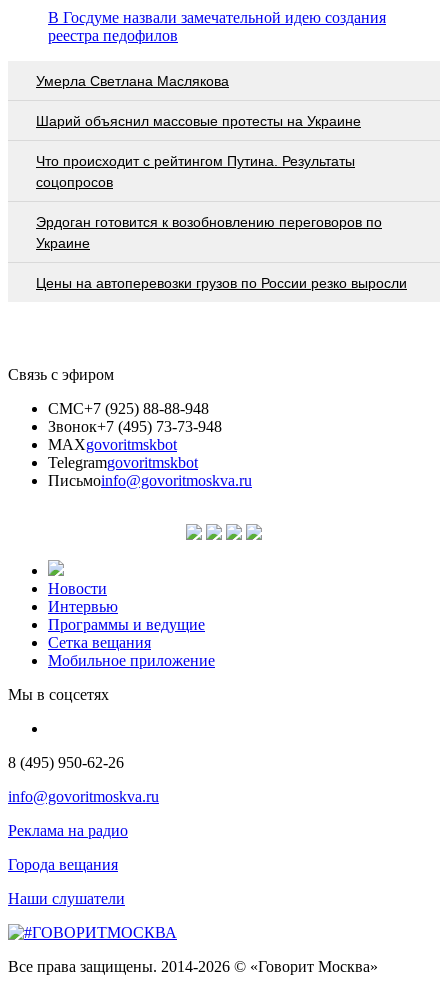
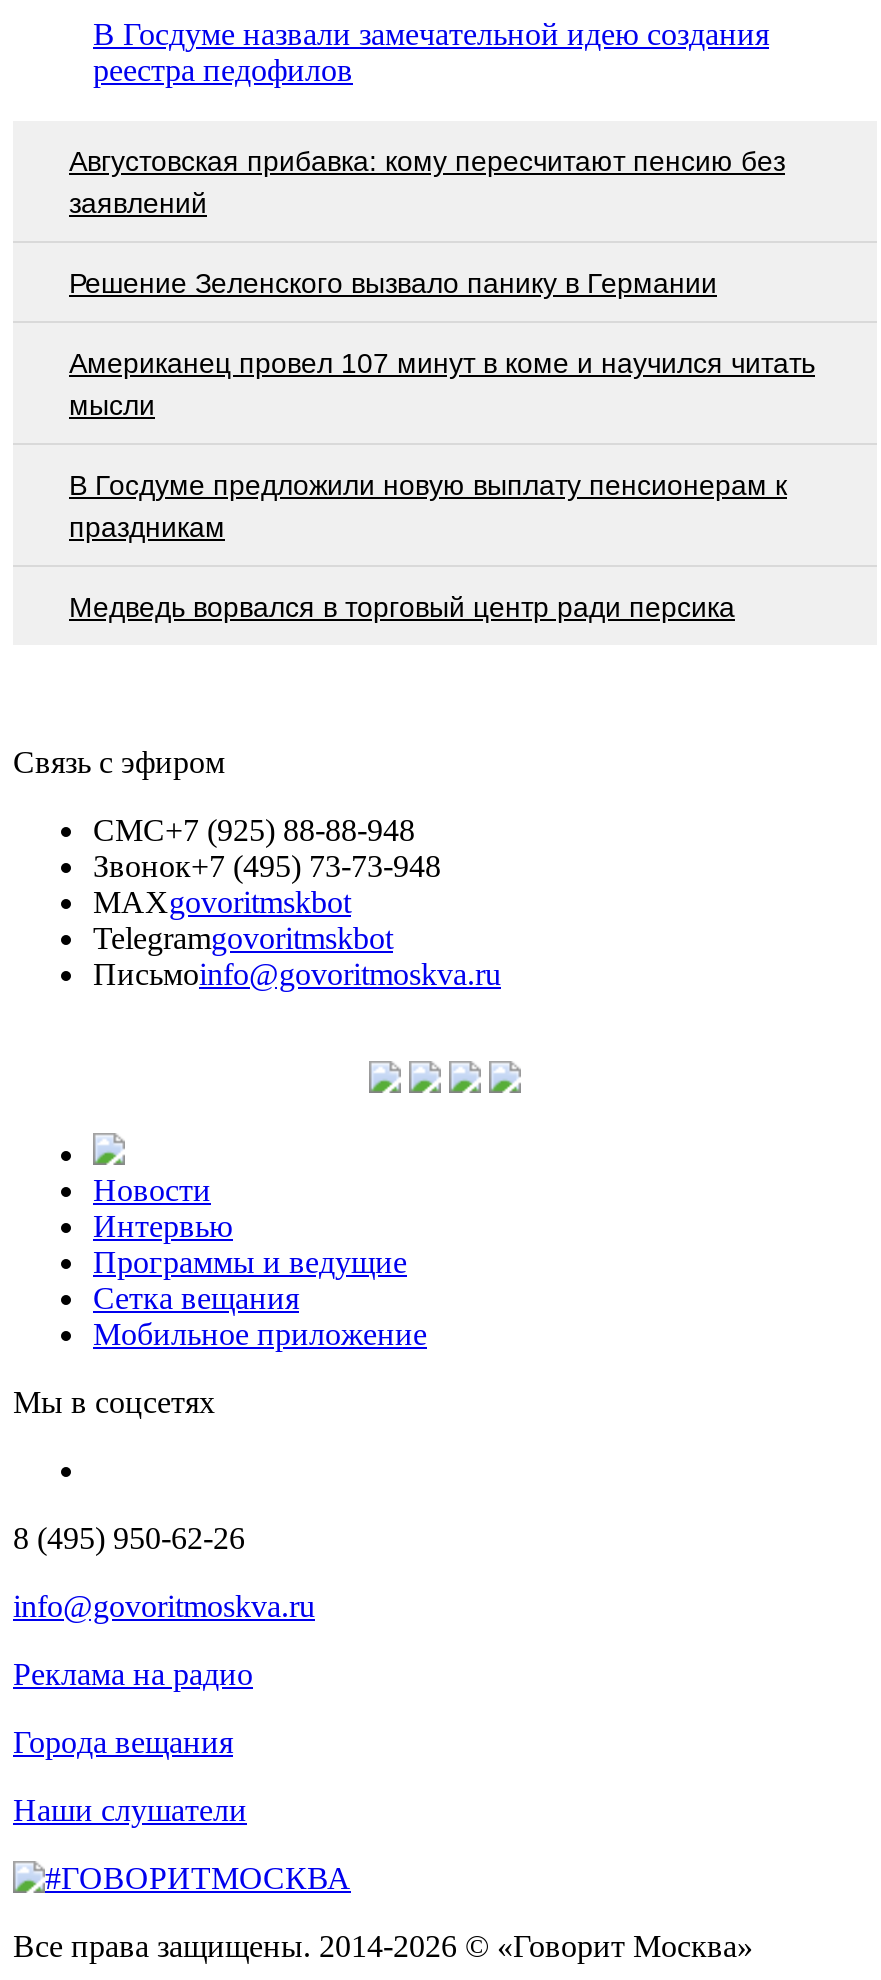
[36,73,229,89] Умерла Светлана Маслякова -> [69,144,785,218] Августовская прибавка: кому пересчитают пенсию без | заявлений
[36,113,361,129] Шарий объяснил массовые протесты на Украине -> [69,266,717,298] Решение Зеленского вызвало панику в Германии
[36,153,355,190] Что происходит с рейтингом Путина. Результаты | соцопросов -> [69,346,815,420] Американец провел 107 минут в коме и научился читать | мысли
[36,214,382,251] Эрдоган готовится к возобновлению переговоров по | Украине -> [69,468,787,542] В Госдуме предложили новую выплату пенсионерам к | праздникам
[36,275,407,291] Цены на автоперевозки грузов по России резко выросли -> [69,590,735,622] Медведь ворвался в торговый центр ради персика

